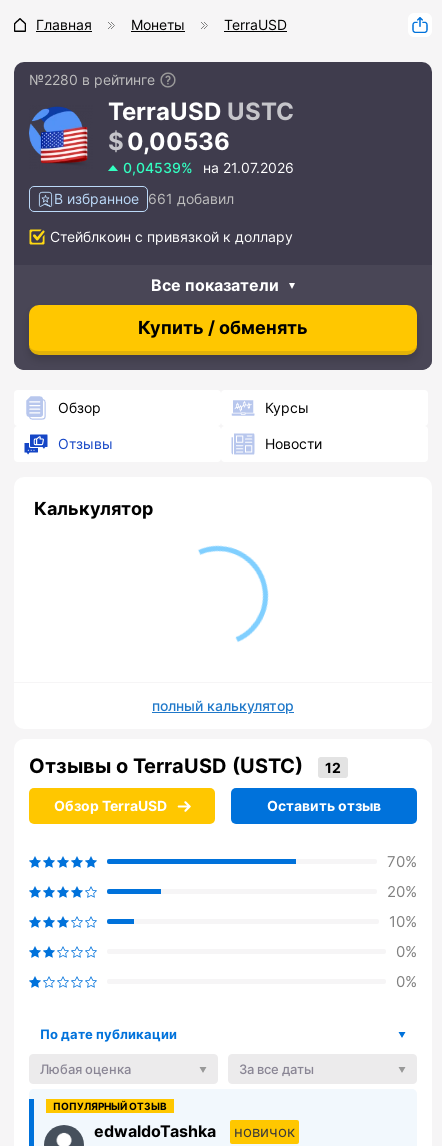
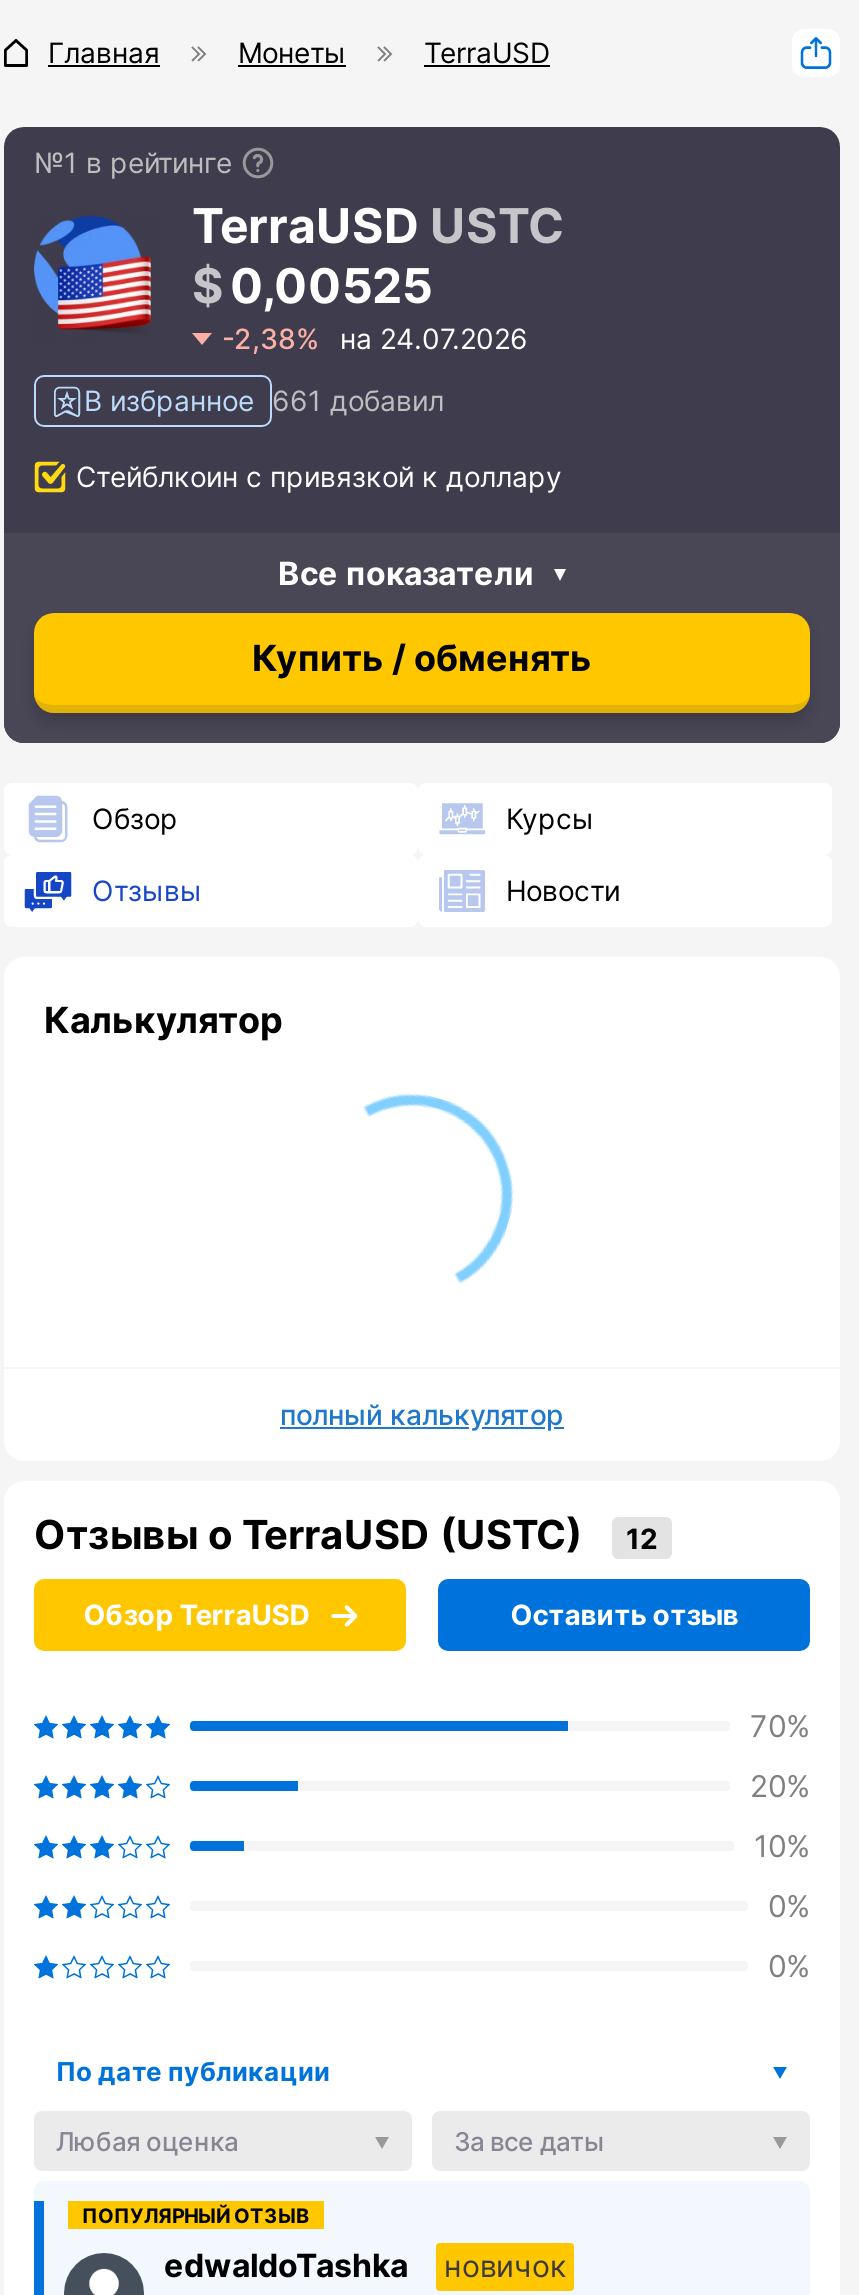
[29,71,155,88] №2280 в рейтинге -> [34,146,232,180] №1 в рейтинге
[127,127,230,156] 0,00536 -> [230,258,432,316] 0,00525
[123,159,294,176] 0,04539% на 21.07.2026 -> [222,322,528,356] -2,38% на 24.07.2026

